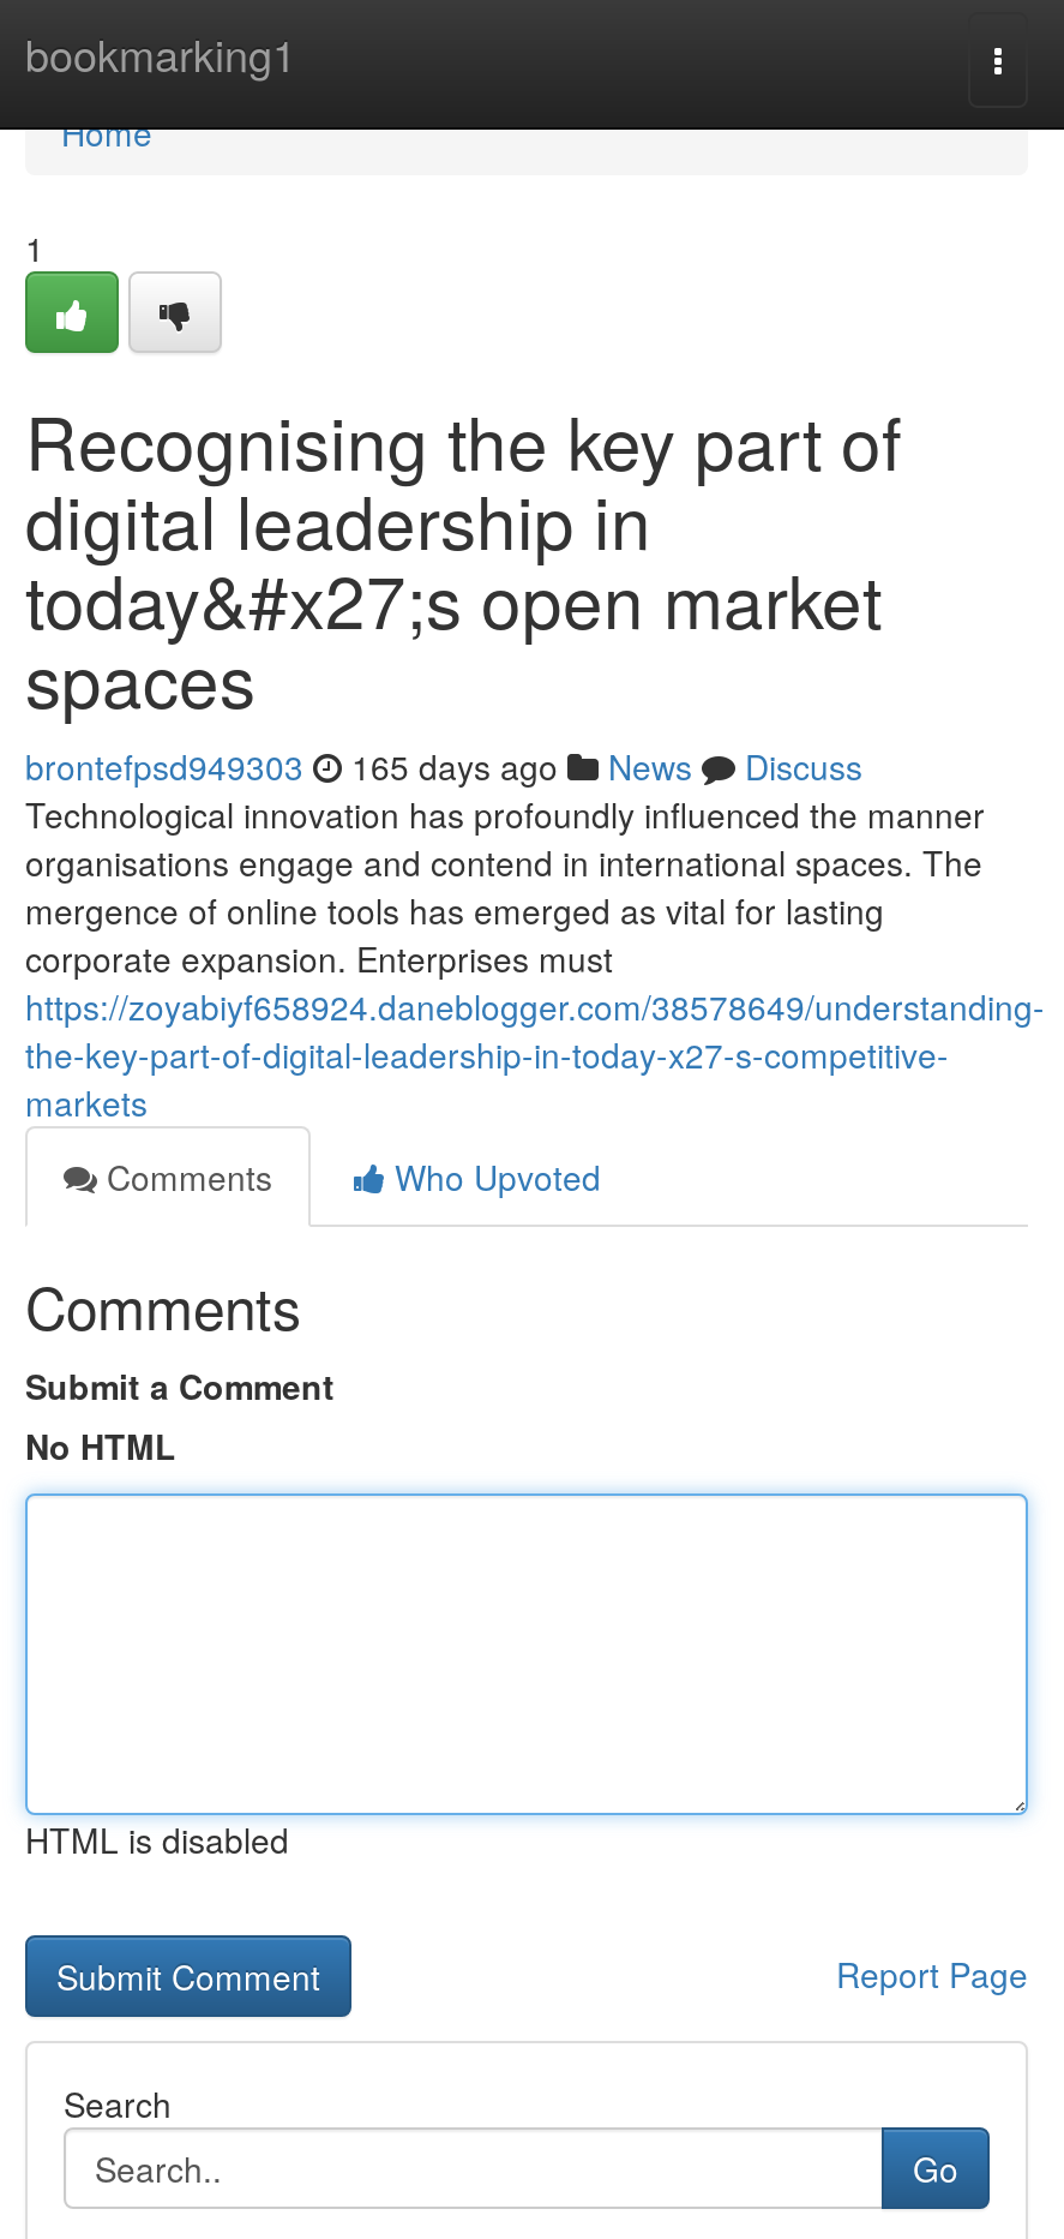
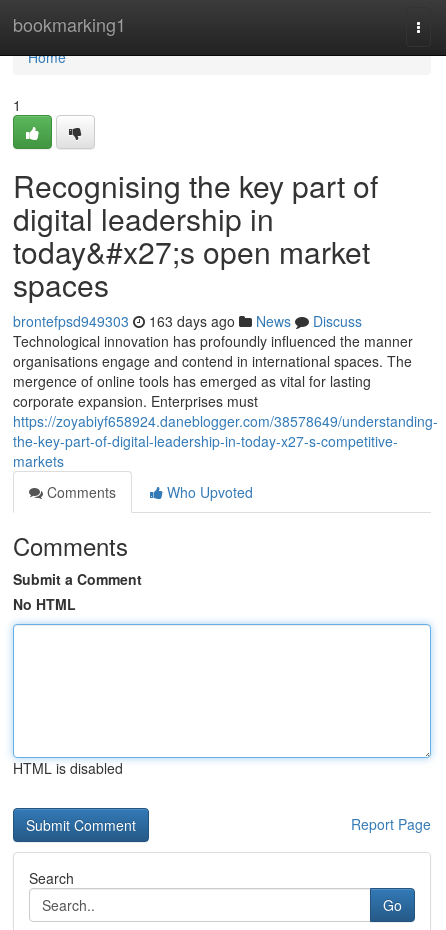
[25,742,862,790] brontefpsd949303 165 days ago News Discuss -> [13,311,362,331] brontefpsd949303 163 days ago News Discuss

